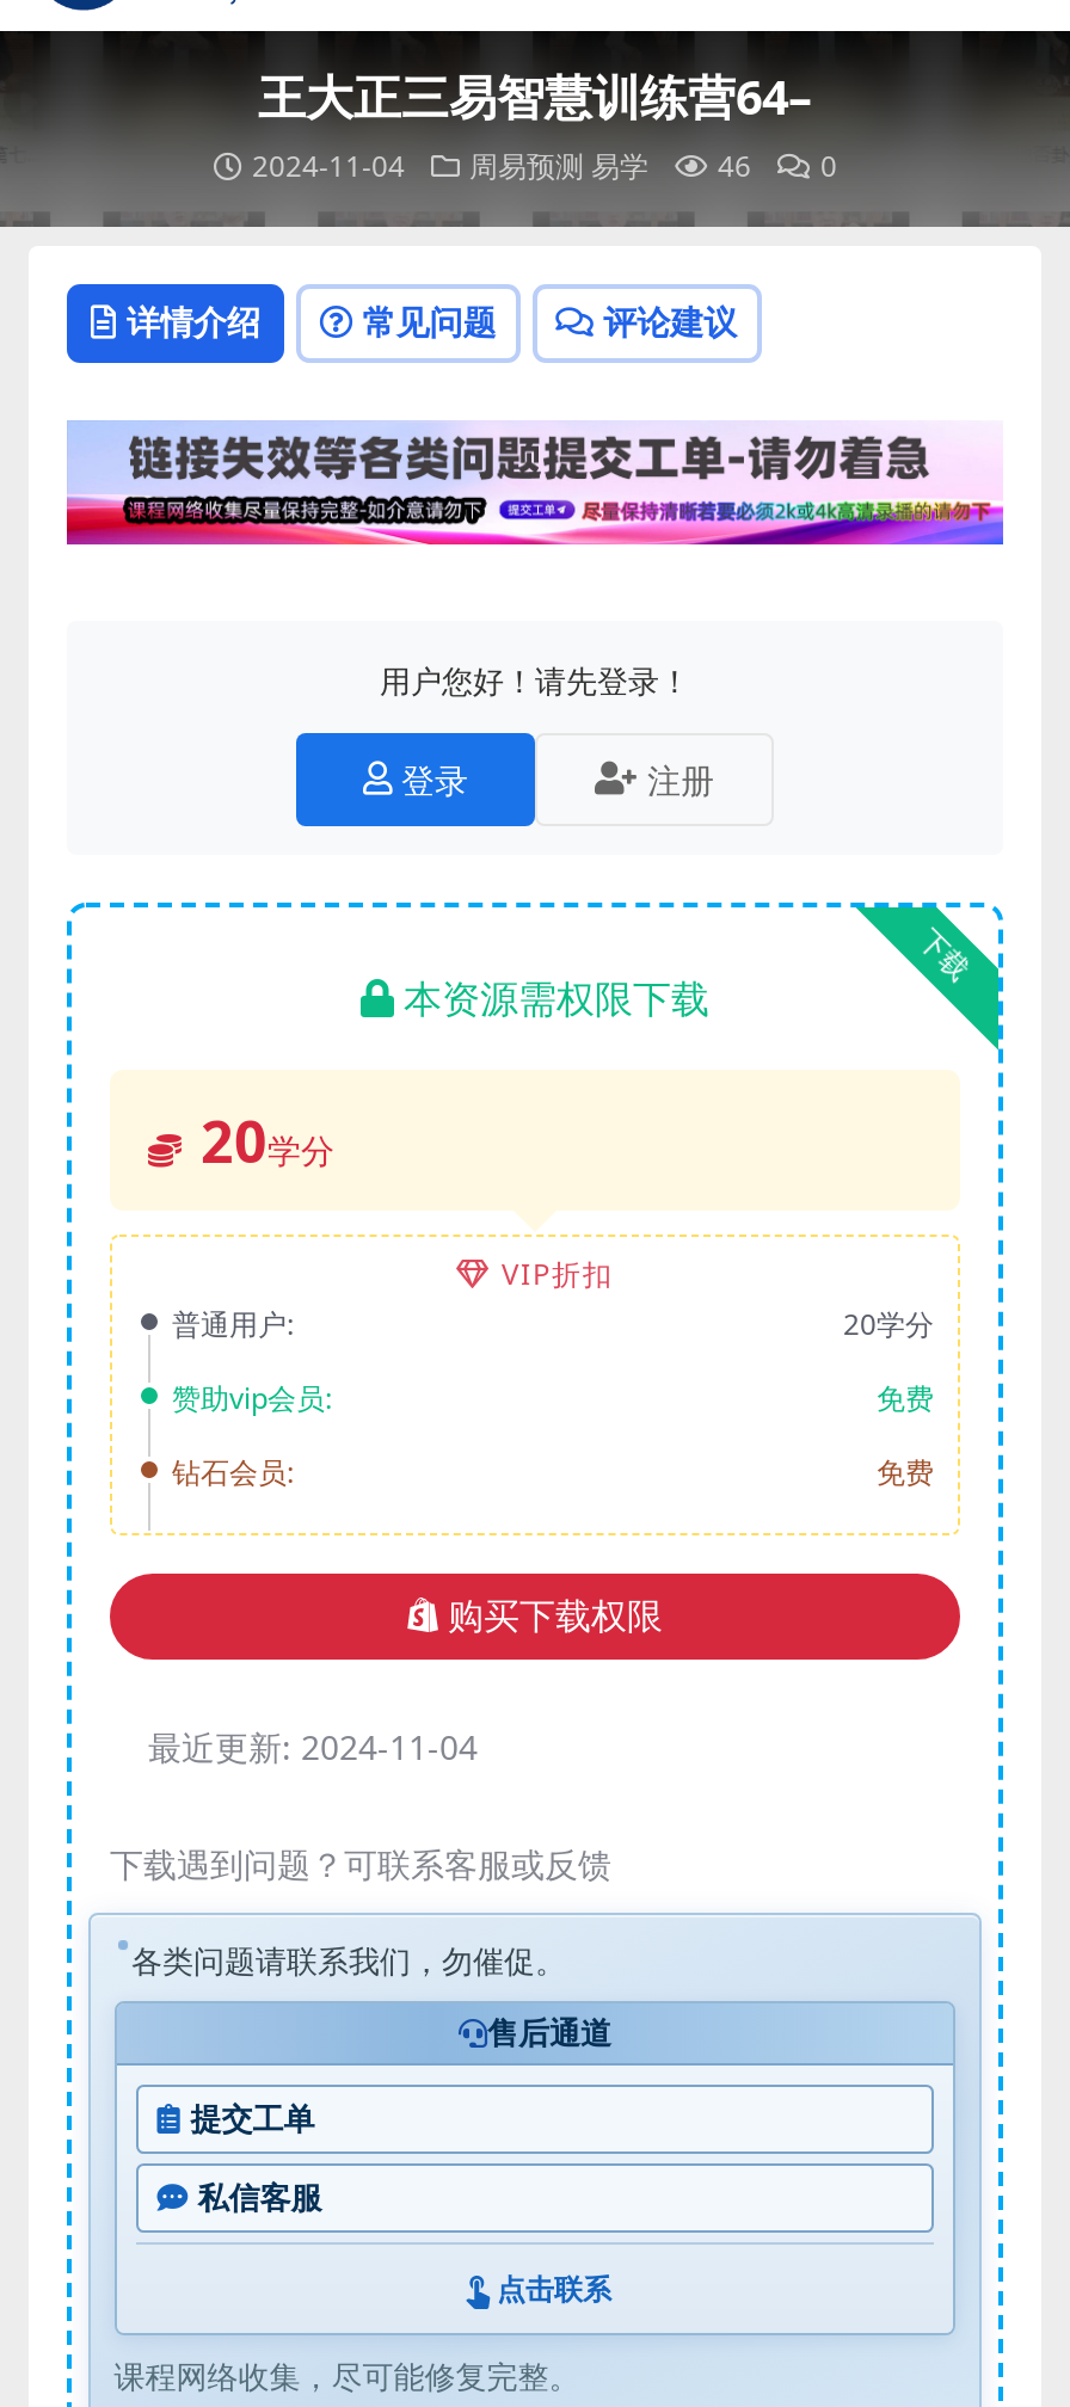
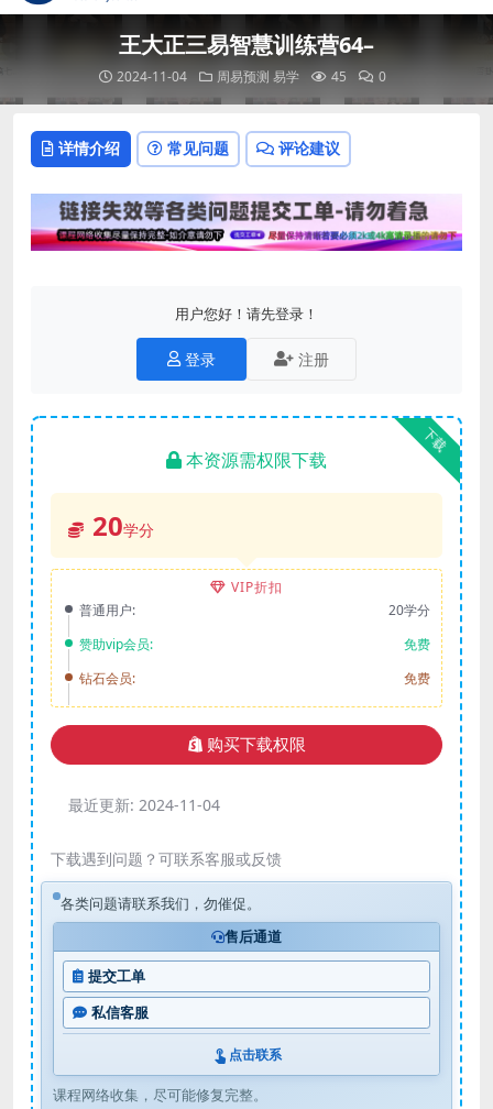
[252,146,837,186] 2024-11-04 周易预测 易学 46 0 -> [116,67,386,86] 2024-11-04 周易预测 易学 45 0

